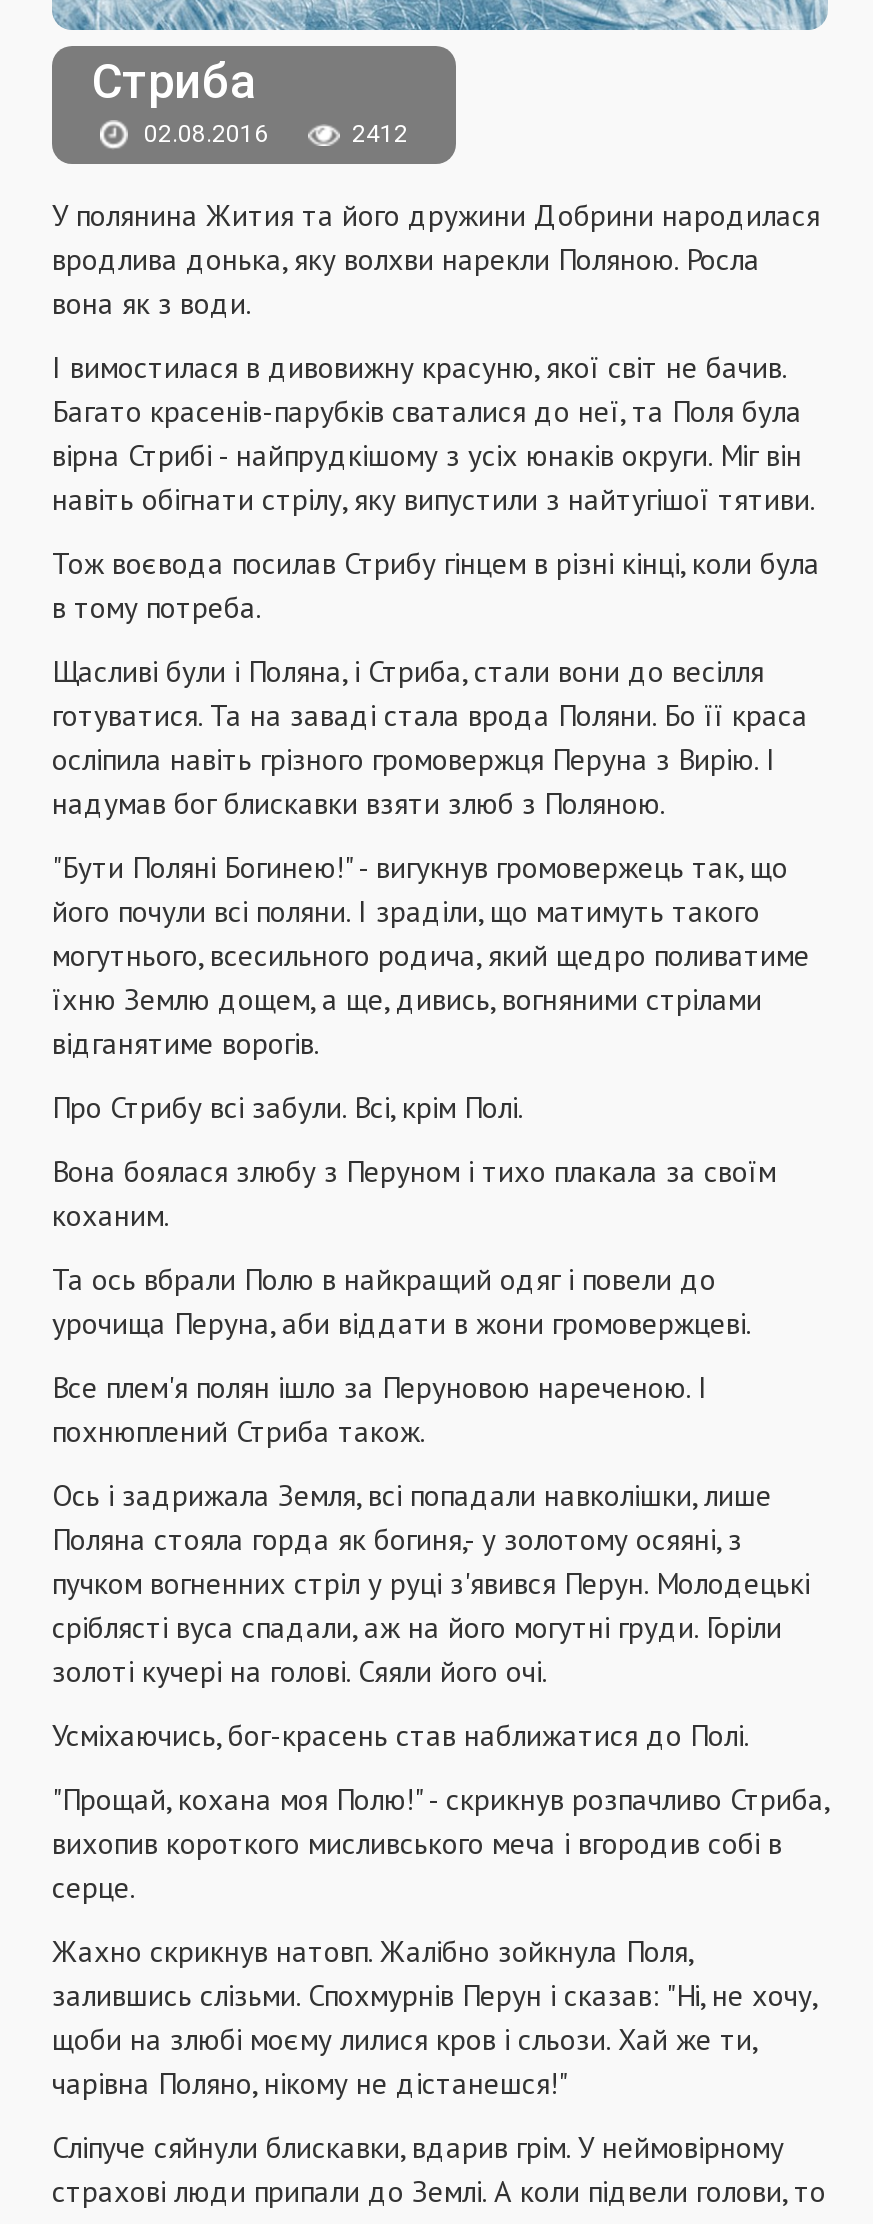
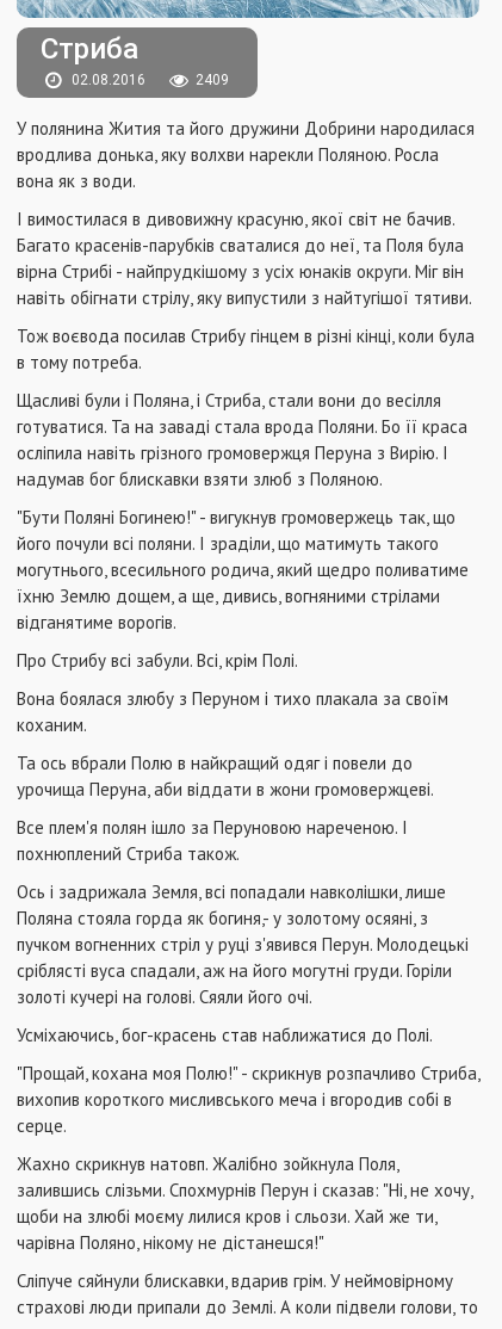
[352,121,408,149] 2412 -> [196,72,229,89] 2409

